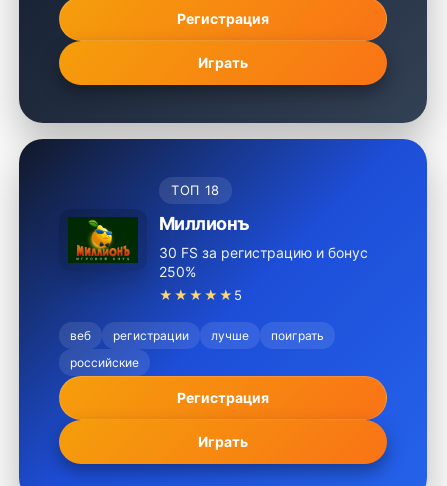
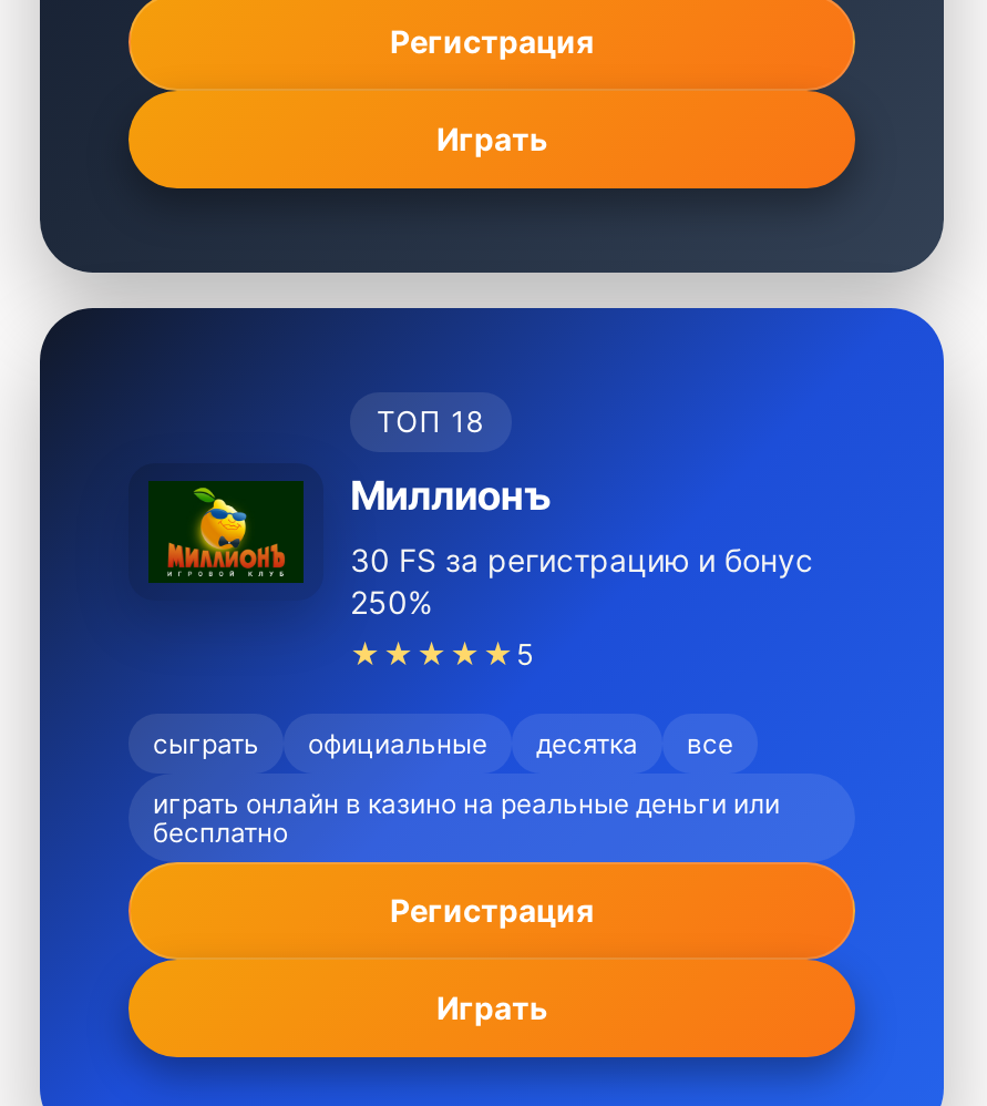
[70,328,324,343] веб | регистрации | лучше | поиграть -> [153,727,733,760] сыграть | официальные | десятка | все
[70,355,139,370] российские -> [153,787,780,849] играть онлайн в казино на реальные деньги или | бесплатно

